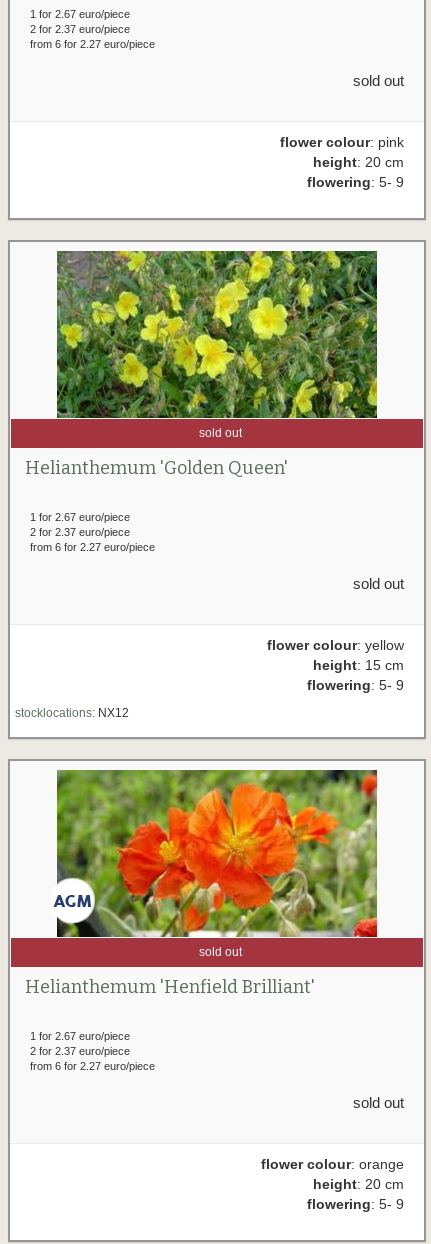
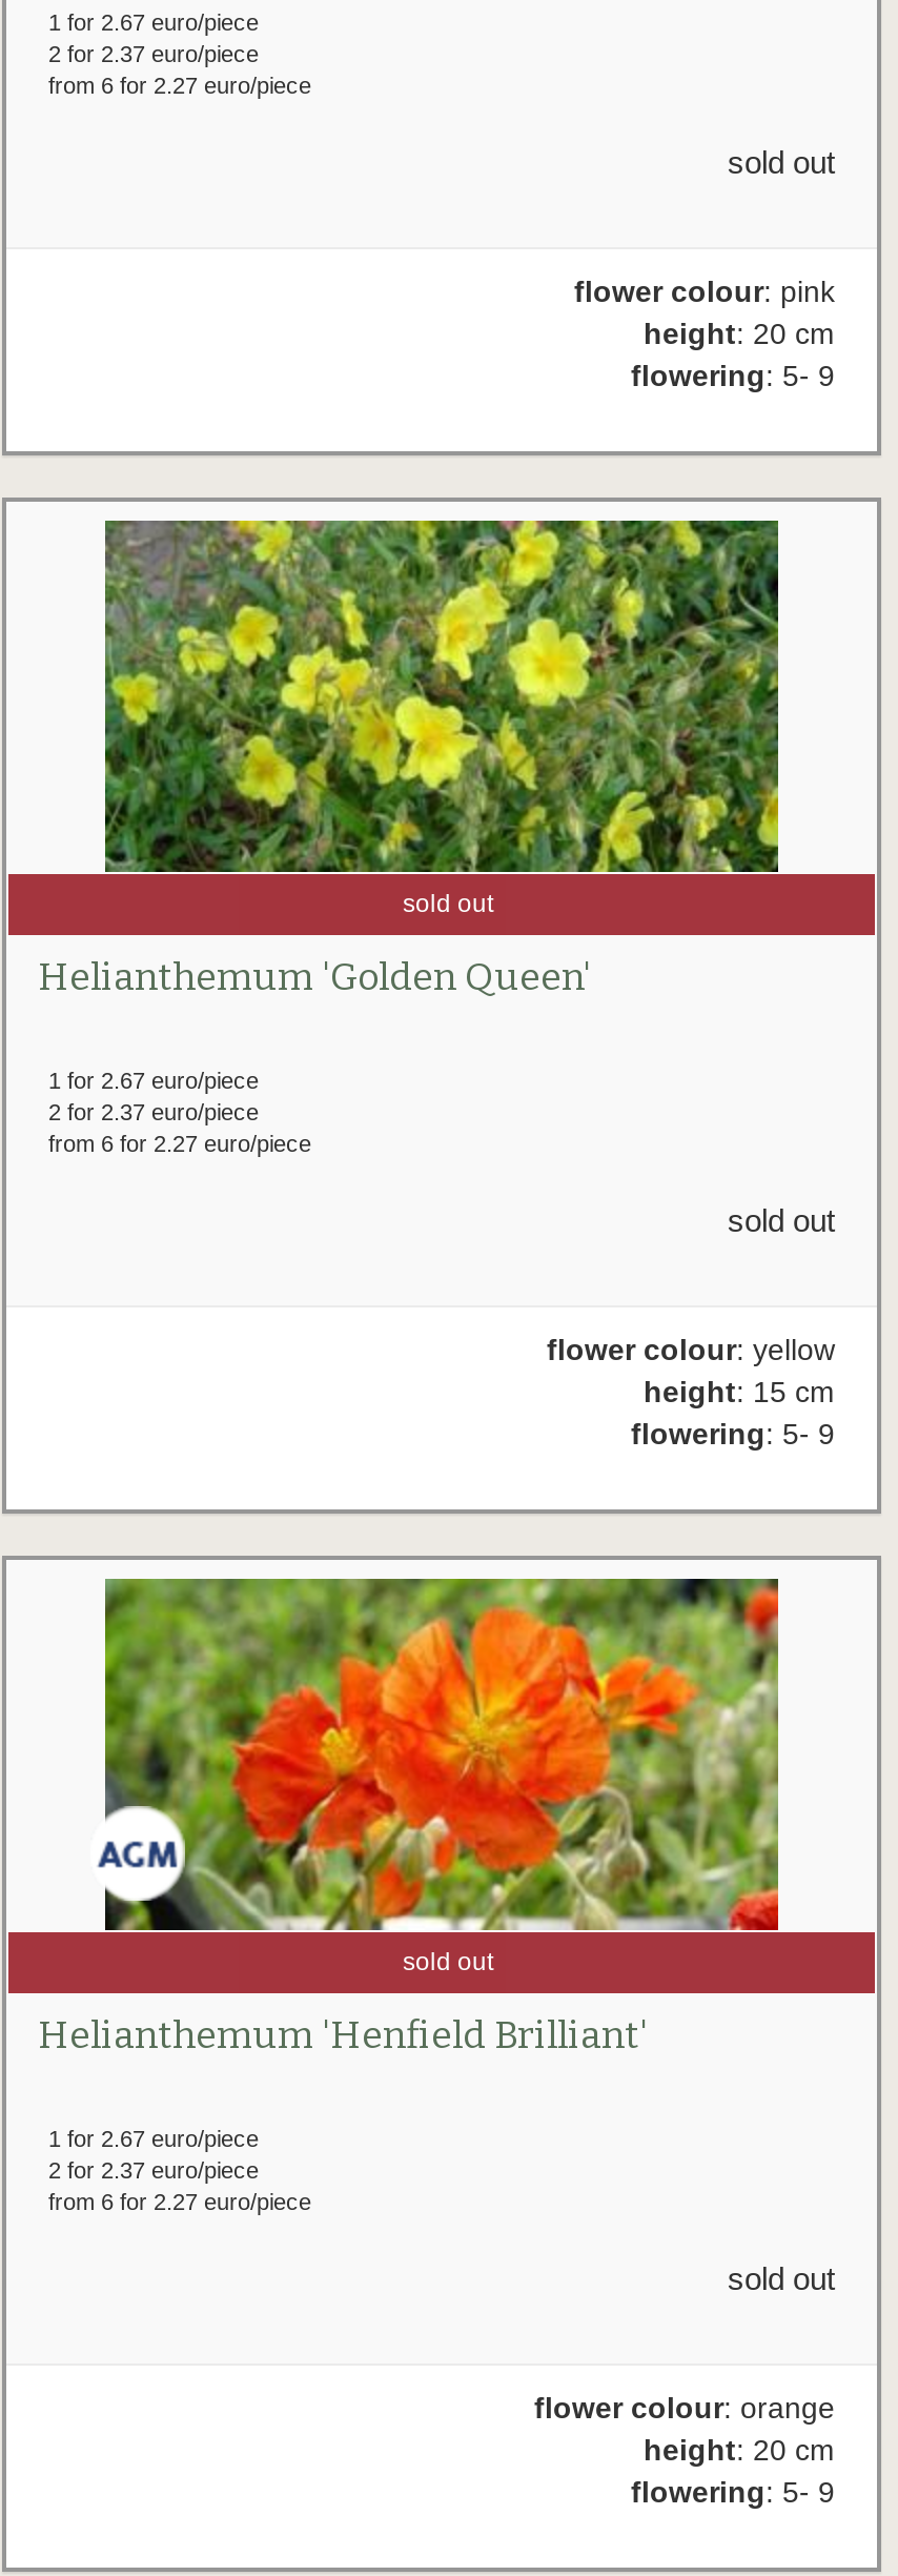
[15,706,129,720] stocklocations: NX12 -> none

